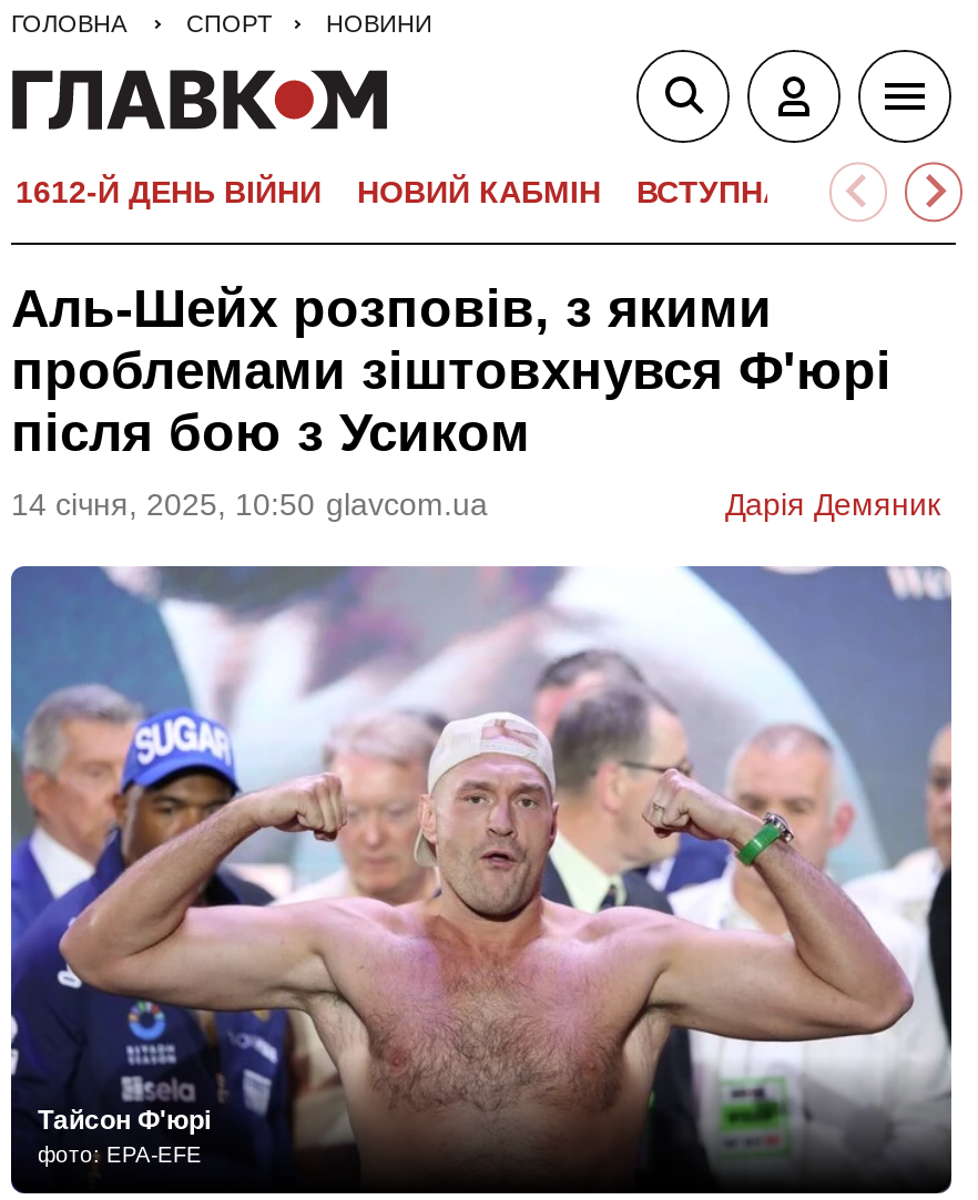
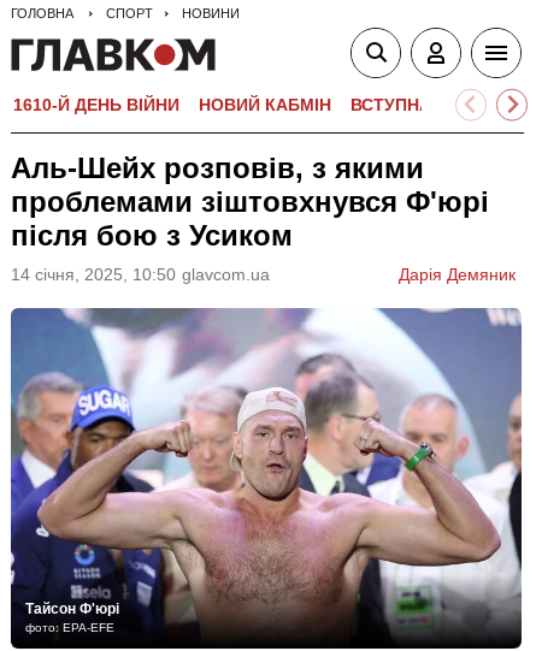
[16,174,322,209] 1612-Й ДЕНЬ ВІЙНИ -> [13,95,179,114] 1610-Й ДЕНЬ ВІЙНИ

